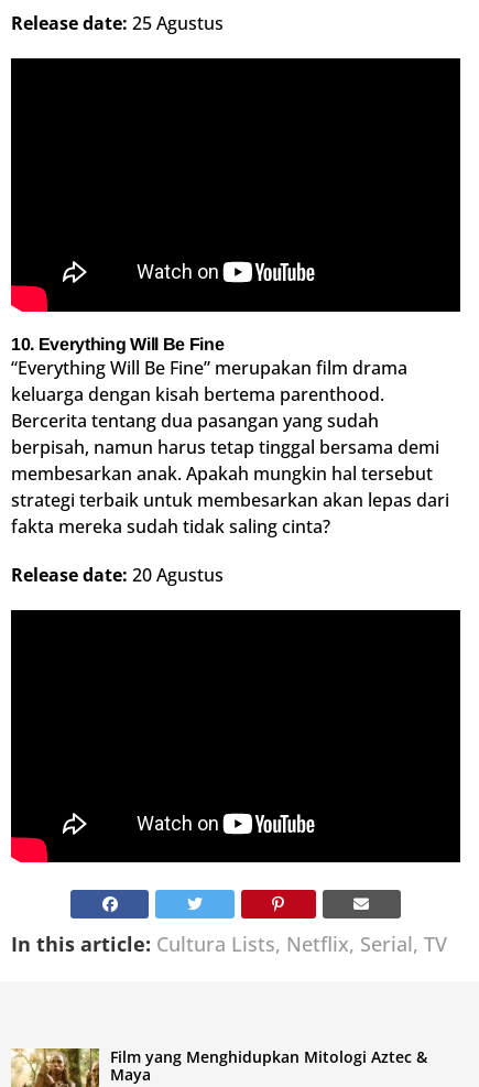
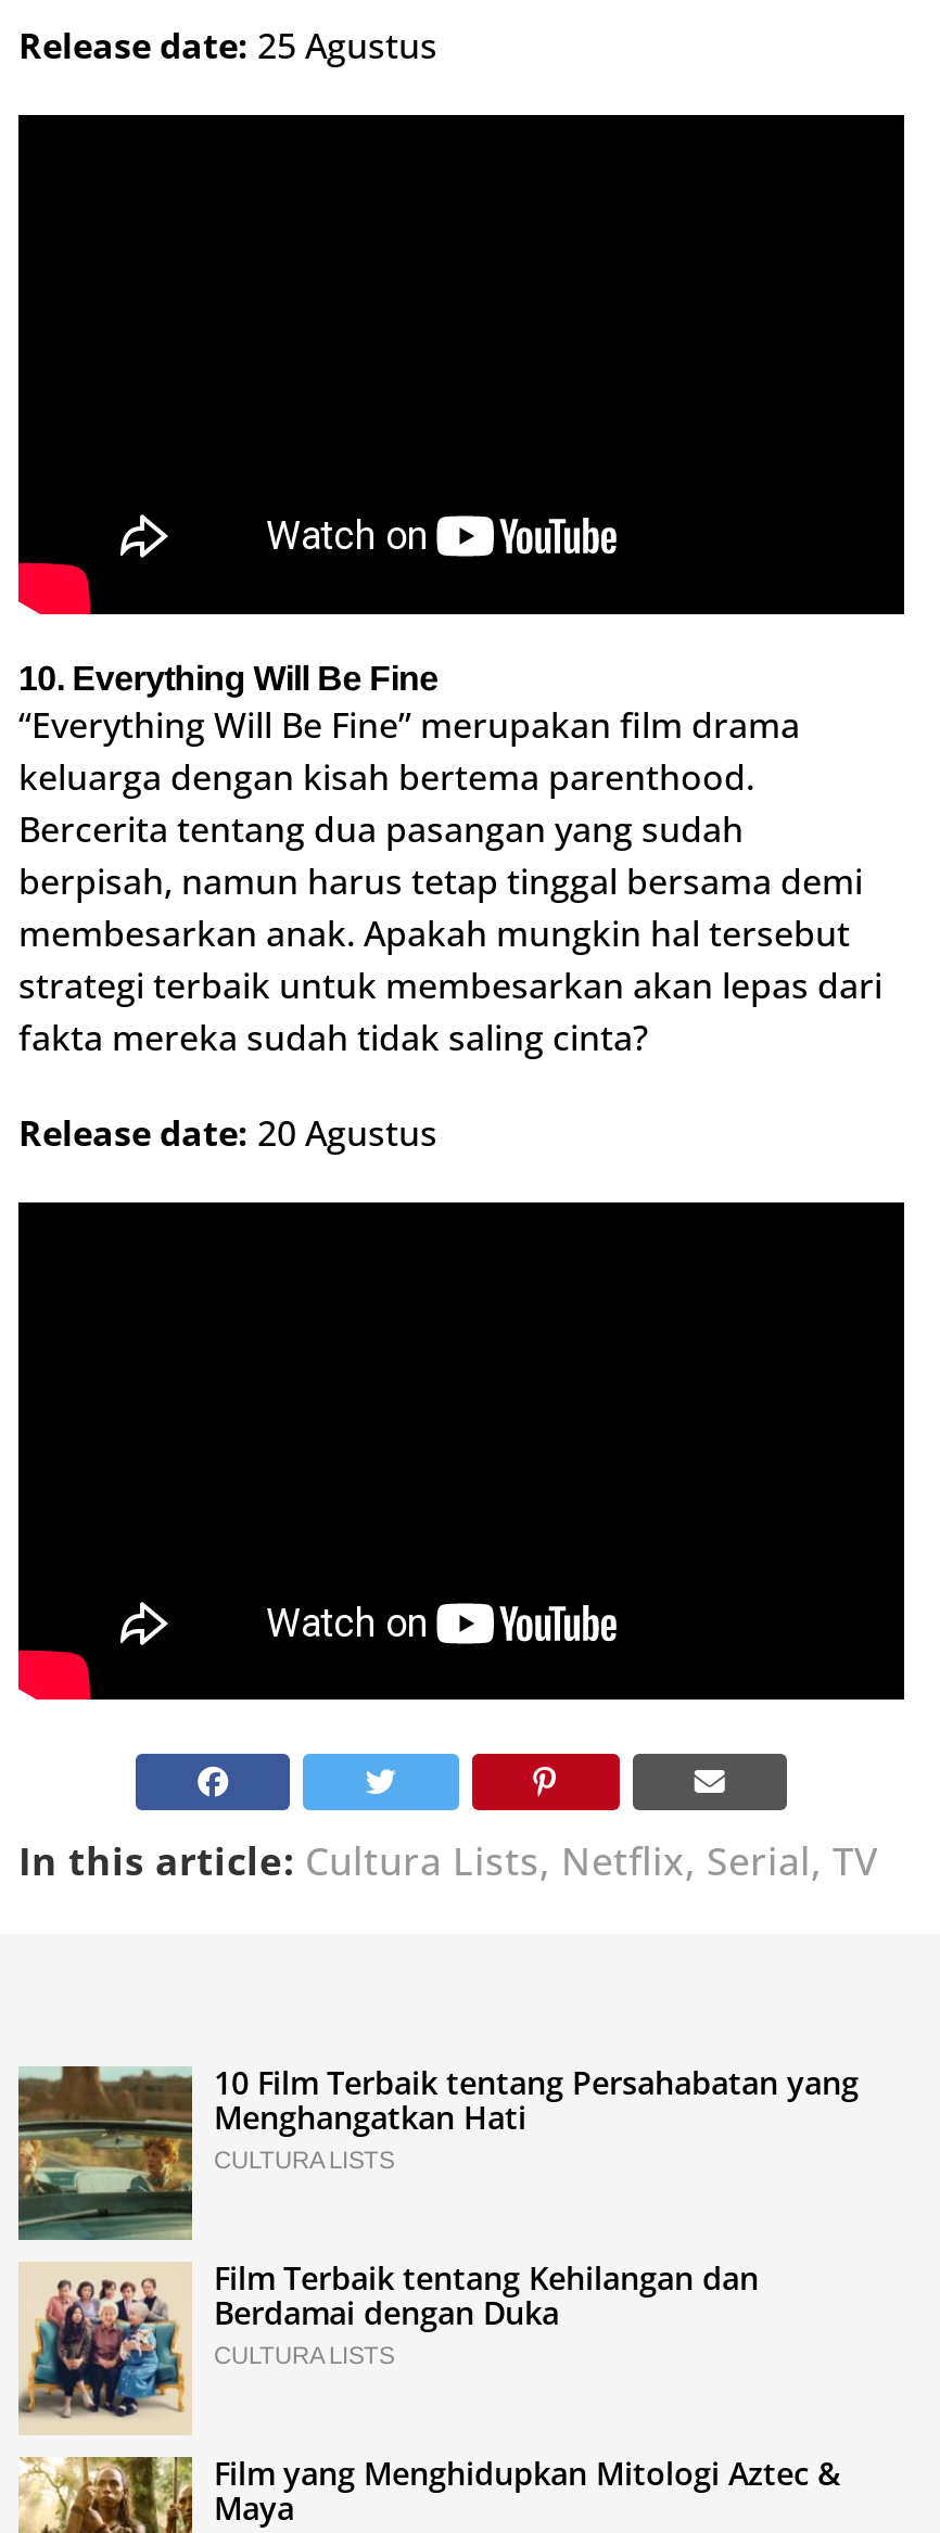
none -> [16,2062,859,2368] [image] | 10 Film Terbaik tentang Persahabatan yang | Menghangatkan Hati | CULTURA LISTS | Film Terbaik tentang Kehilangan dan | Berdamai dengan Duka | CULTURA LISTS
none -> [18,2262,190,2435] [image]

